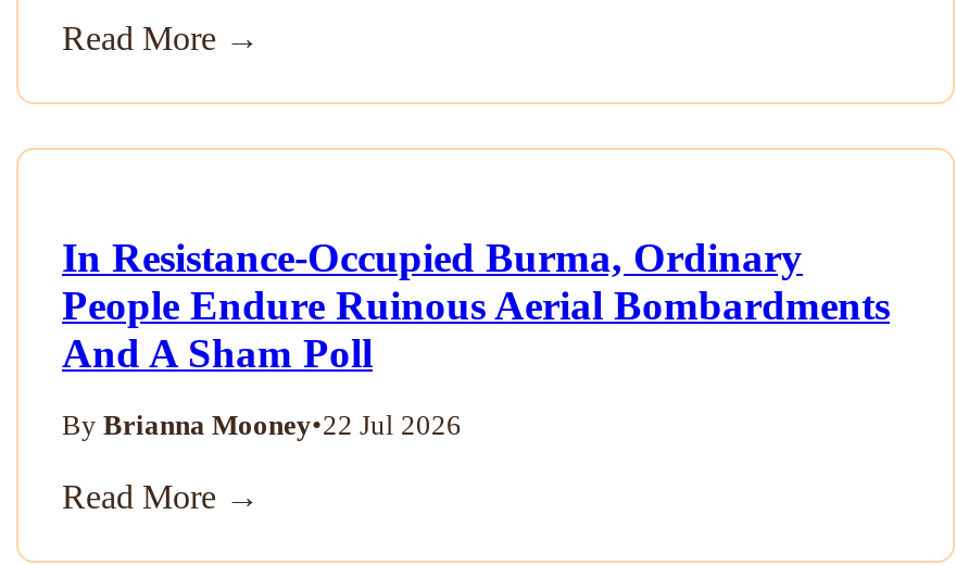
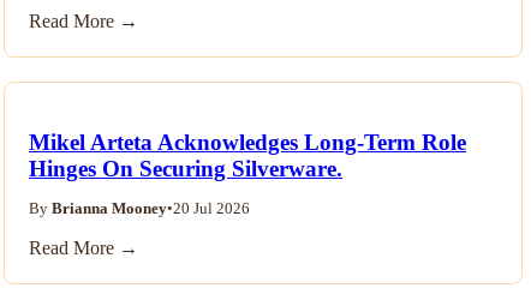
[62,235,890,376] In Resistance-Occupied Burma, Ordinary | People Endure Ruinous Aerial Bombardments | And A Sham Poll -> [29,130,466,181] Mikel Arteta Acknowledges Long-Term Role | Hinges On Securing Silverware.
[62,411,462,441] By Brianna Mooney•22 Jul 2026 -> [29,200,250,217] By Brianna Mooney•20 Jul 2026

